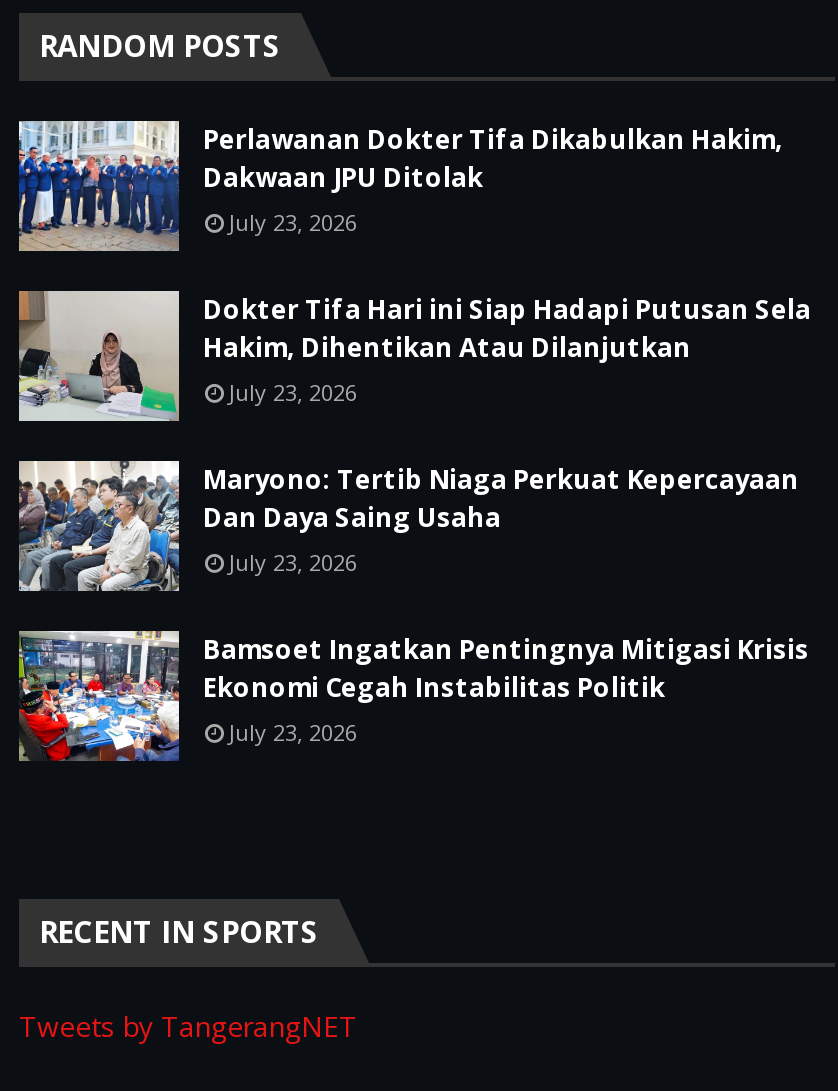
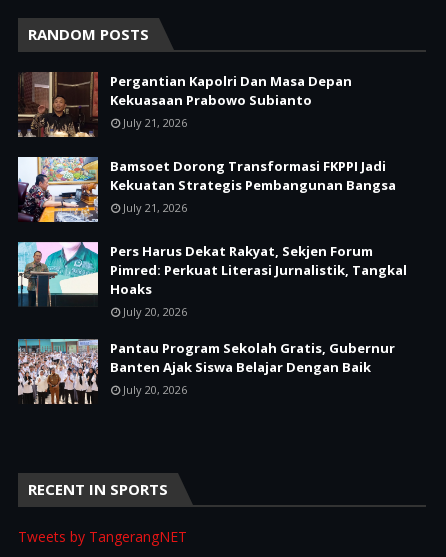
[17,119,783,253] [image] | Perlawanan Dokter Tifa Dikabulkan Hakim, | Dakwaan JPU Ditolak | July 23, 2026 -> [18,72,352,137] [image] | Pergantian Kapolri Dan Masa Depan | Kekuasaan Prabowo Subianto | July 21, 2026
[17,289,811,423] [image] | Dokter Tifa Hari ini Siap Hadapi Putusan Sela | Hakim, Dihentikan Atau Dilanjutkan | July 23, 2026 -> [17,156,396,223] [image] | Bamsoet Dorong Transformasi FKPPI Jadi | Kekuatan Strategis Pembangunan Bangsa | July 21, 2026
[17,459,799,593] [image] | Maryono: Tertib Niaga Perkuat Kepercayaan | Dan Daya Saing Usaha | July 23, 2026 -> [17,241,407,319] [image] | Pers Harus Dekat Rakyat, Sekjen Forum | Pimred: Perkuat Literasi Jurnalistik, Tangkal | Hoaks | July 20, 2026
[17,629,809,763] [image] | Bamsoet Ingatkan Pentingnya Mitigasi Krisis | Ekonomi Cegah Instabilitas Politik | July 23, 2026 -> [17,338,395,405] [image] | Pantau Program Sekolah Gratis, Gubernur | Banten Ajak Siswa Belajar Dengan Baik | July 20, 2026

